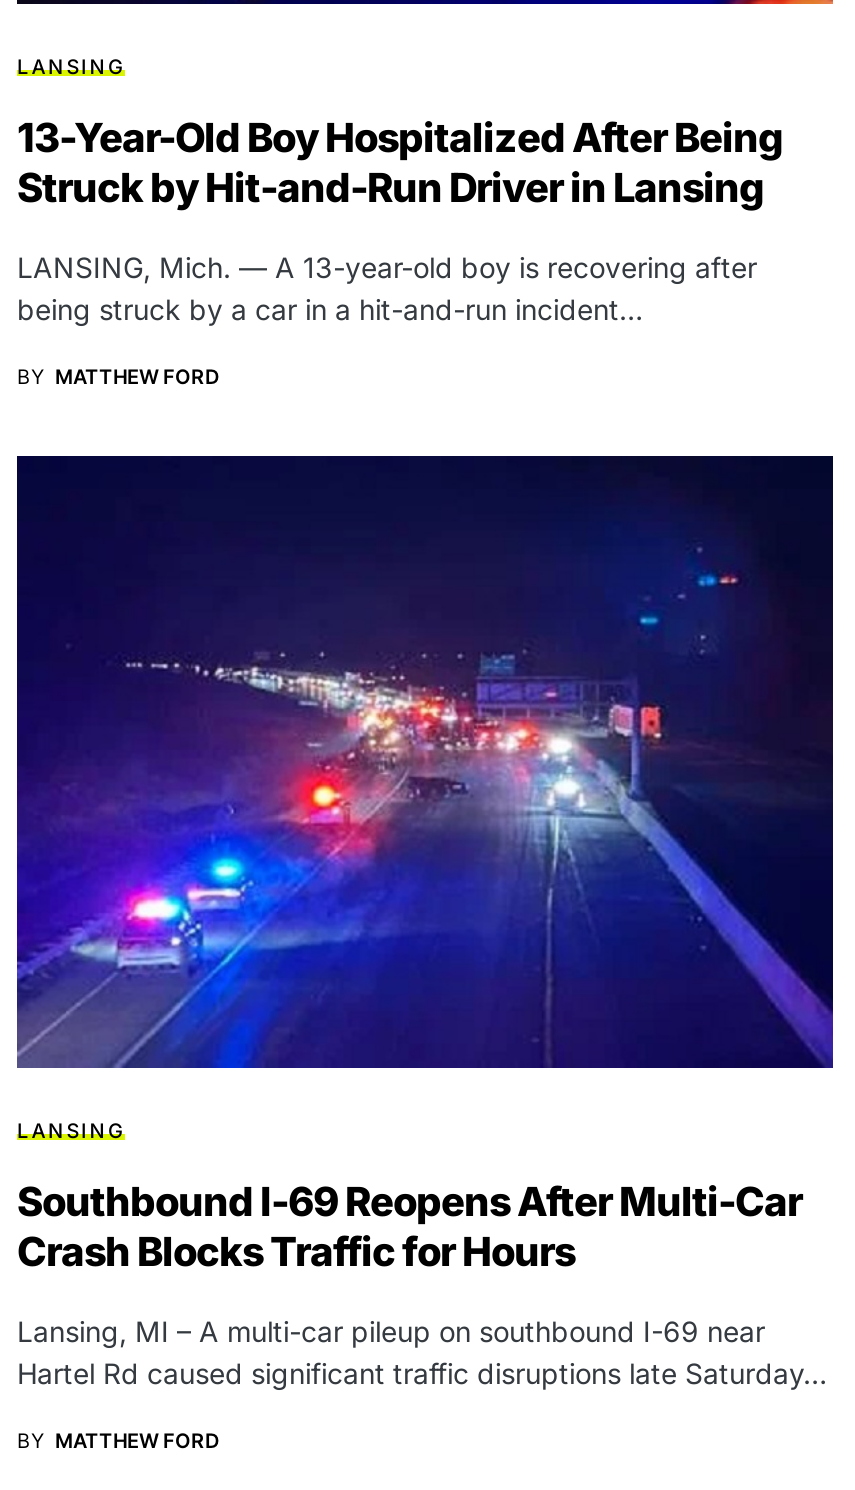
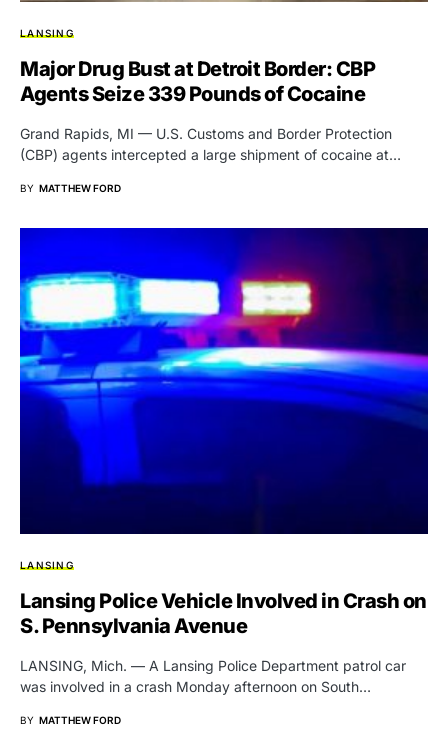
[17,115,783,213] 13-Year-Old Boy Hospitalized After Being | Struck by Hit-and-Run Driver in Lansing -> [20,57,375,106] Major Drug Bust at Detroit Border: CBP | Agents Seize 339 Pounds of Cocaine
[17,251,757,327] LANSING, Mich. — A 13-year-old boy is recovering after | being struck by a car in a hit-and-run incident… -> [20,125,401,163] Grand Rapids, MI — U.S. Customs and Border Protection | (CBP) agents intercepted a large shipment of cocaine at…
[15,454,835,1070] [image] -> [19,227,429,535] [image]
[17,1179,802,1277] Southbound I-69 Reopens After Multi-Car | Crash Blocks Traffic for Hours -> [20,589,426,638] Lansing Police Vehicle Involved in Crash on | S. Pennsylvania Avenue
[17,1315,827,1391] Lansing, MI – A multi-car pileup on southbound I-69 near | Hartel Rd caused significant traffic disruptions late Saturday… -> [20,657,406,695] LANSING, Mich. — A Lansing Police Department patrol car | was involved in a crash Monday afternoon on South…

